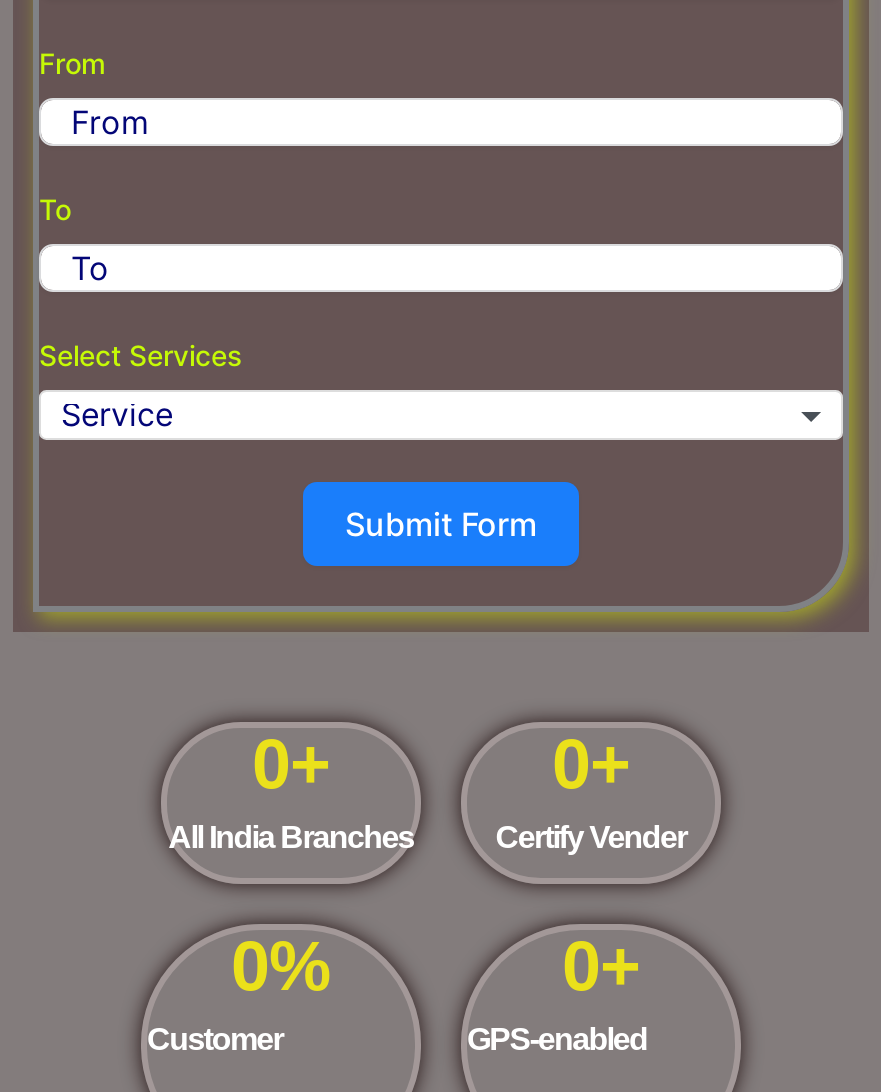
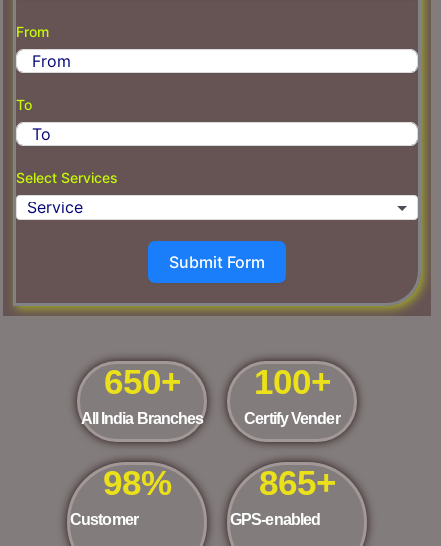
[252,724,330,802] 0+ -> [103,362,180,401] 650+
[552,724,630,802] 0+ -> [253,362,330,401] 100+
[231,926,331,1004] 0% -> [102,463,171,502] 98%
[562,926,640,1004] 0+ -> [258,463,335,502] 865+

